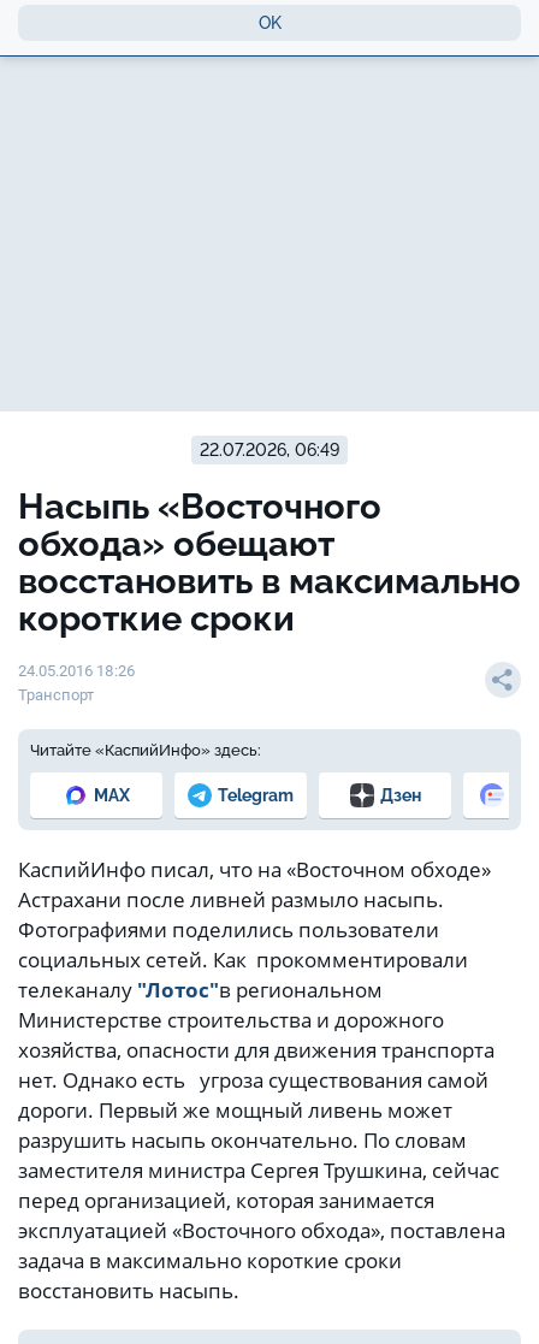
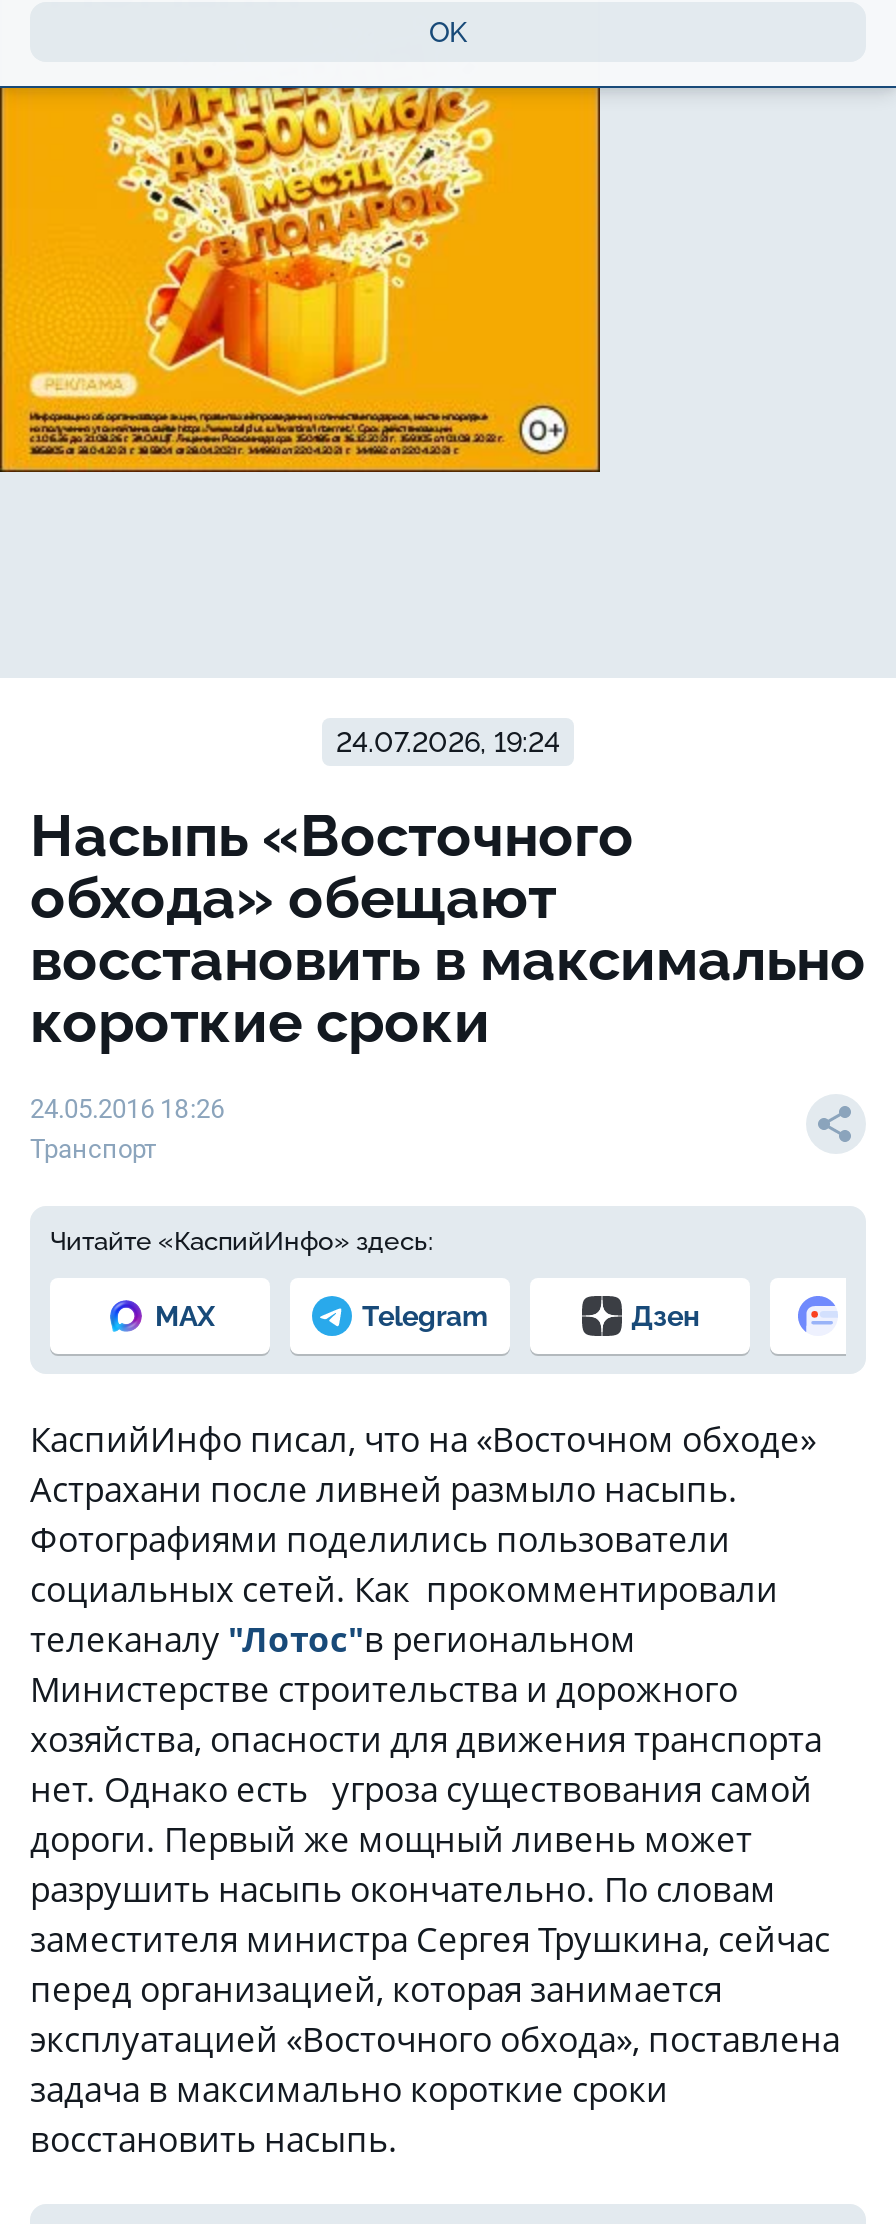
none -> [6,86,602,474] [image]
[200,441,339,460] 22.07.2026, 06:49 -> [336,726,560,758] 24.07.2026, 19:24

